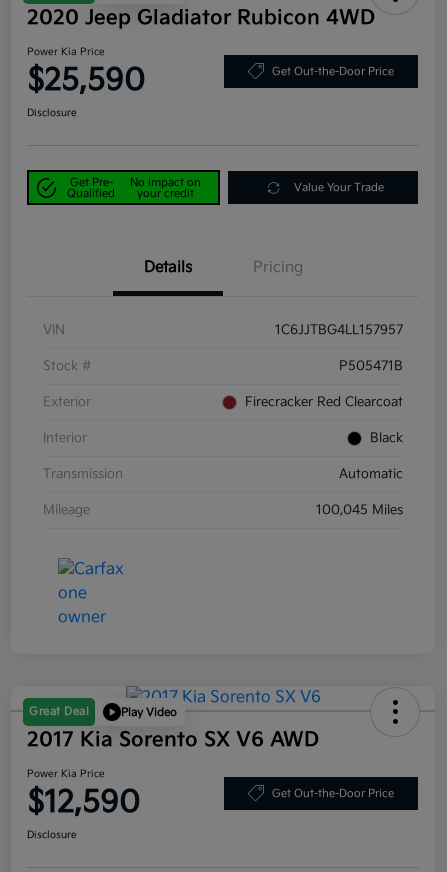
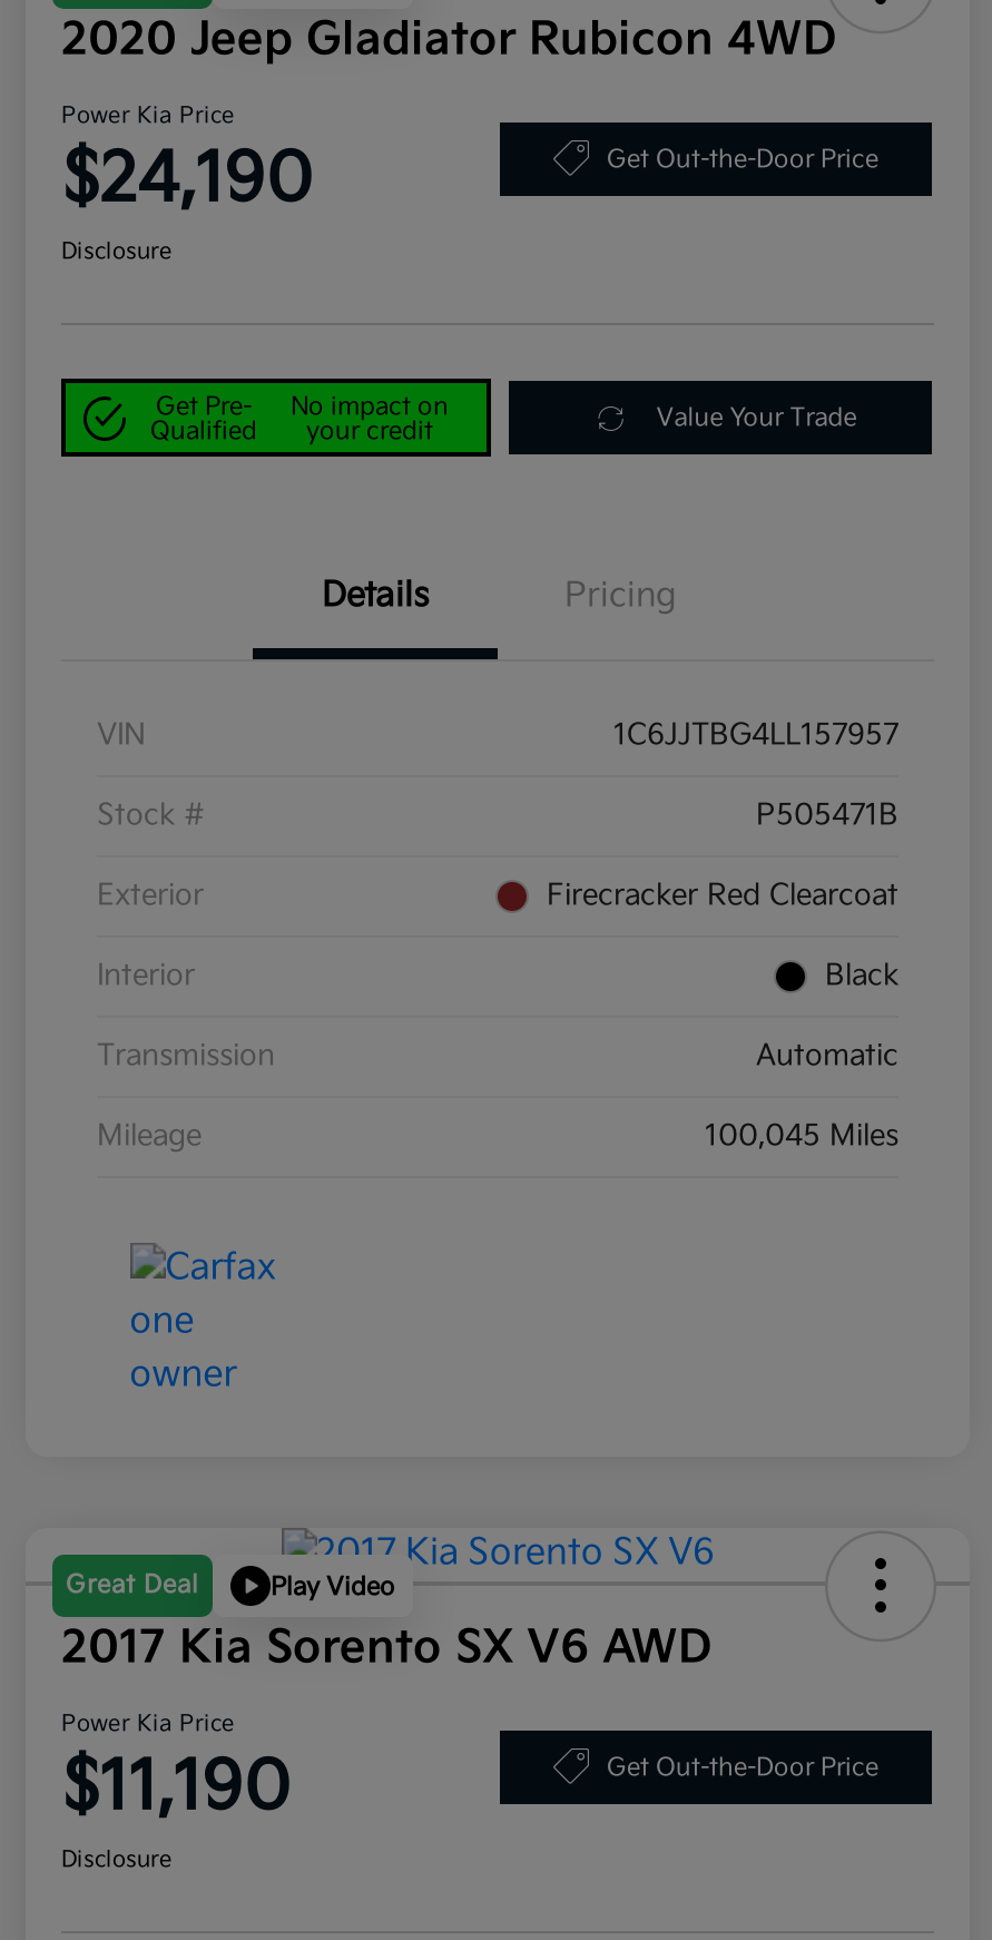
[27,63,145,99] $25,590 -> [61,141,313,221] $24,190
[27,785,140,821] $12,590 -> [61,1749,291,1830] $11,190

